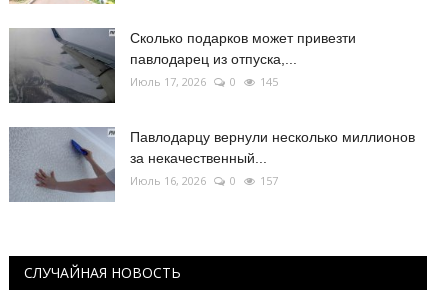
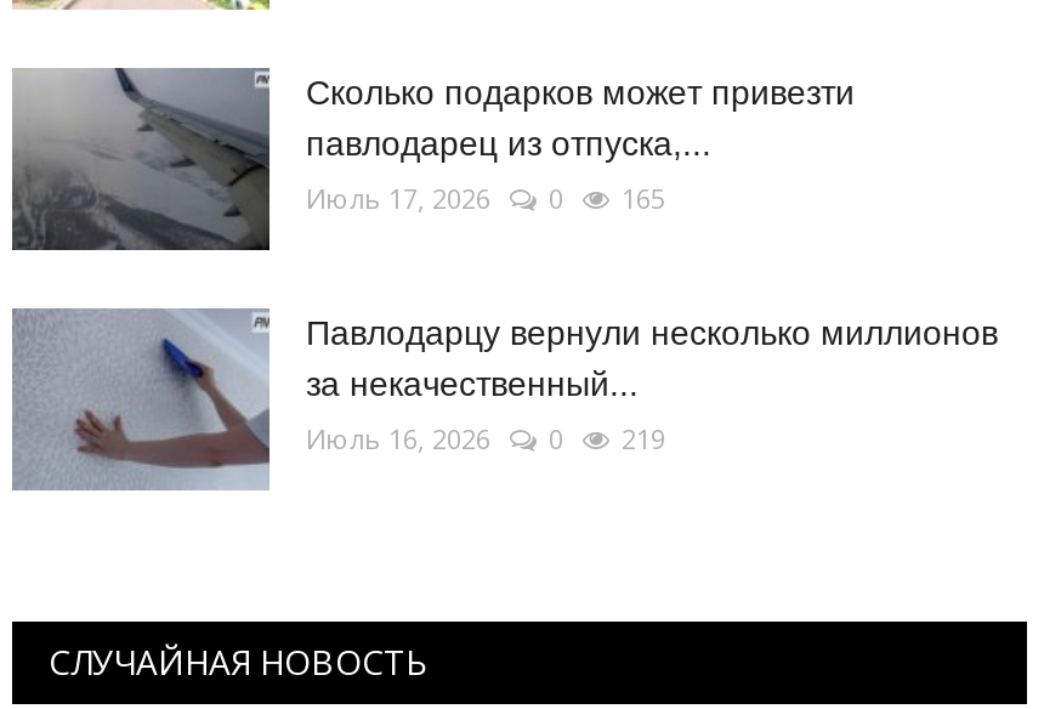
[130,74,278,89] Июль 17, 2026 0 145 -> [306,181,665,217] Июль 17, 2026 0 165
[130,173,278,188] Июль 16, 2026 0 157 -> [306,421,665,457] Июль 16, 2026 0 219

